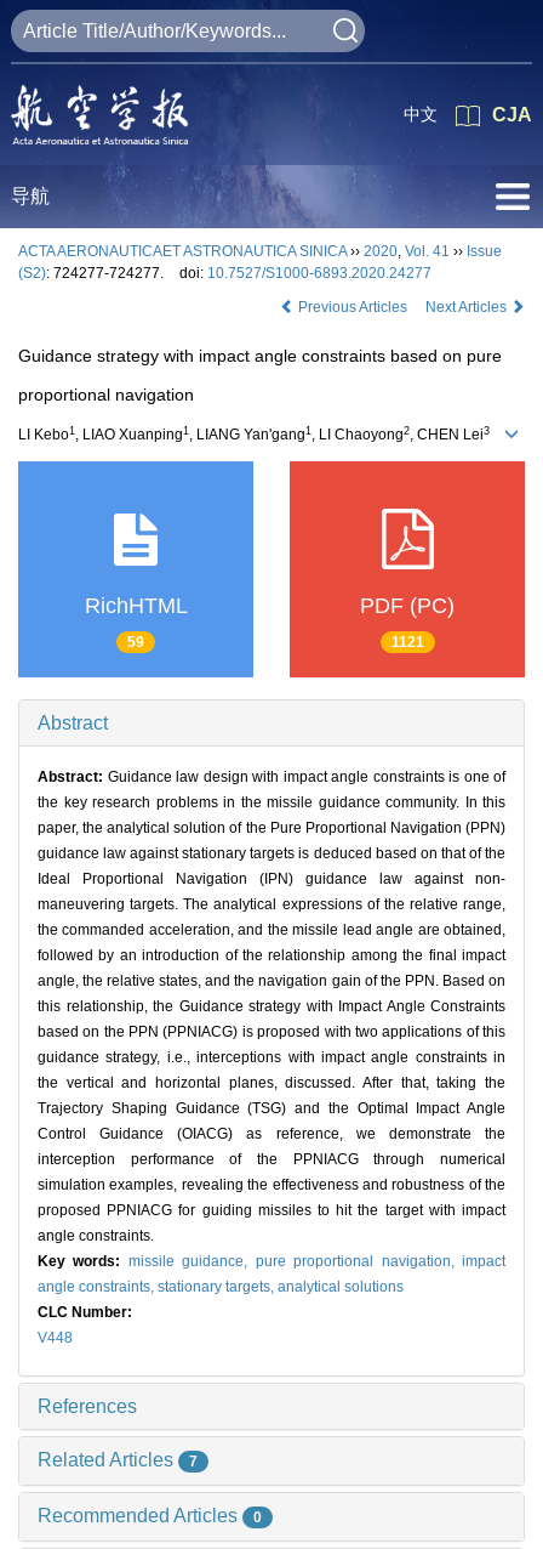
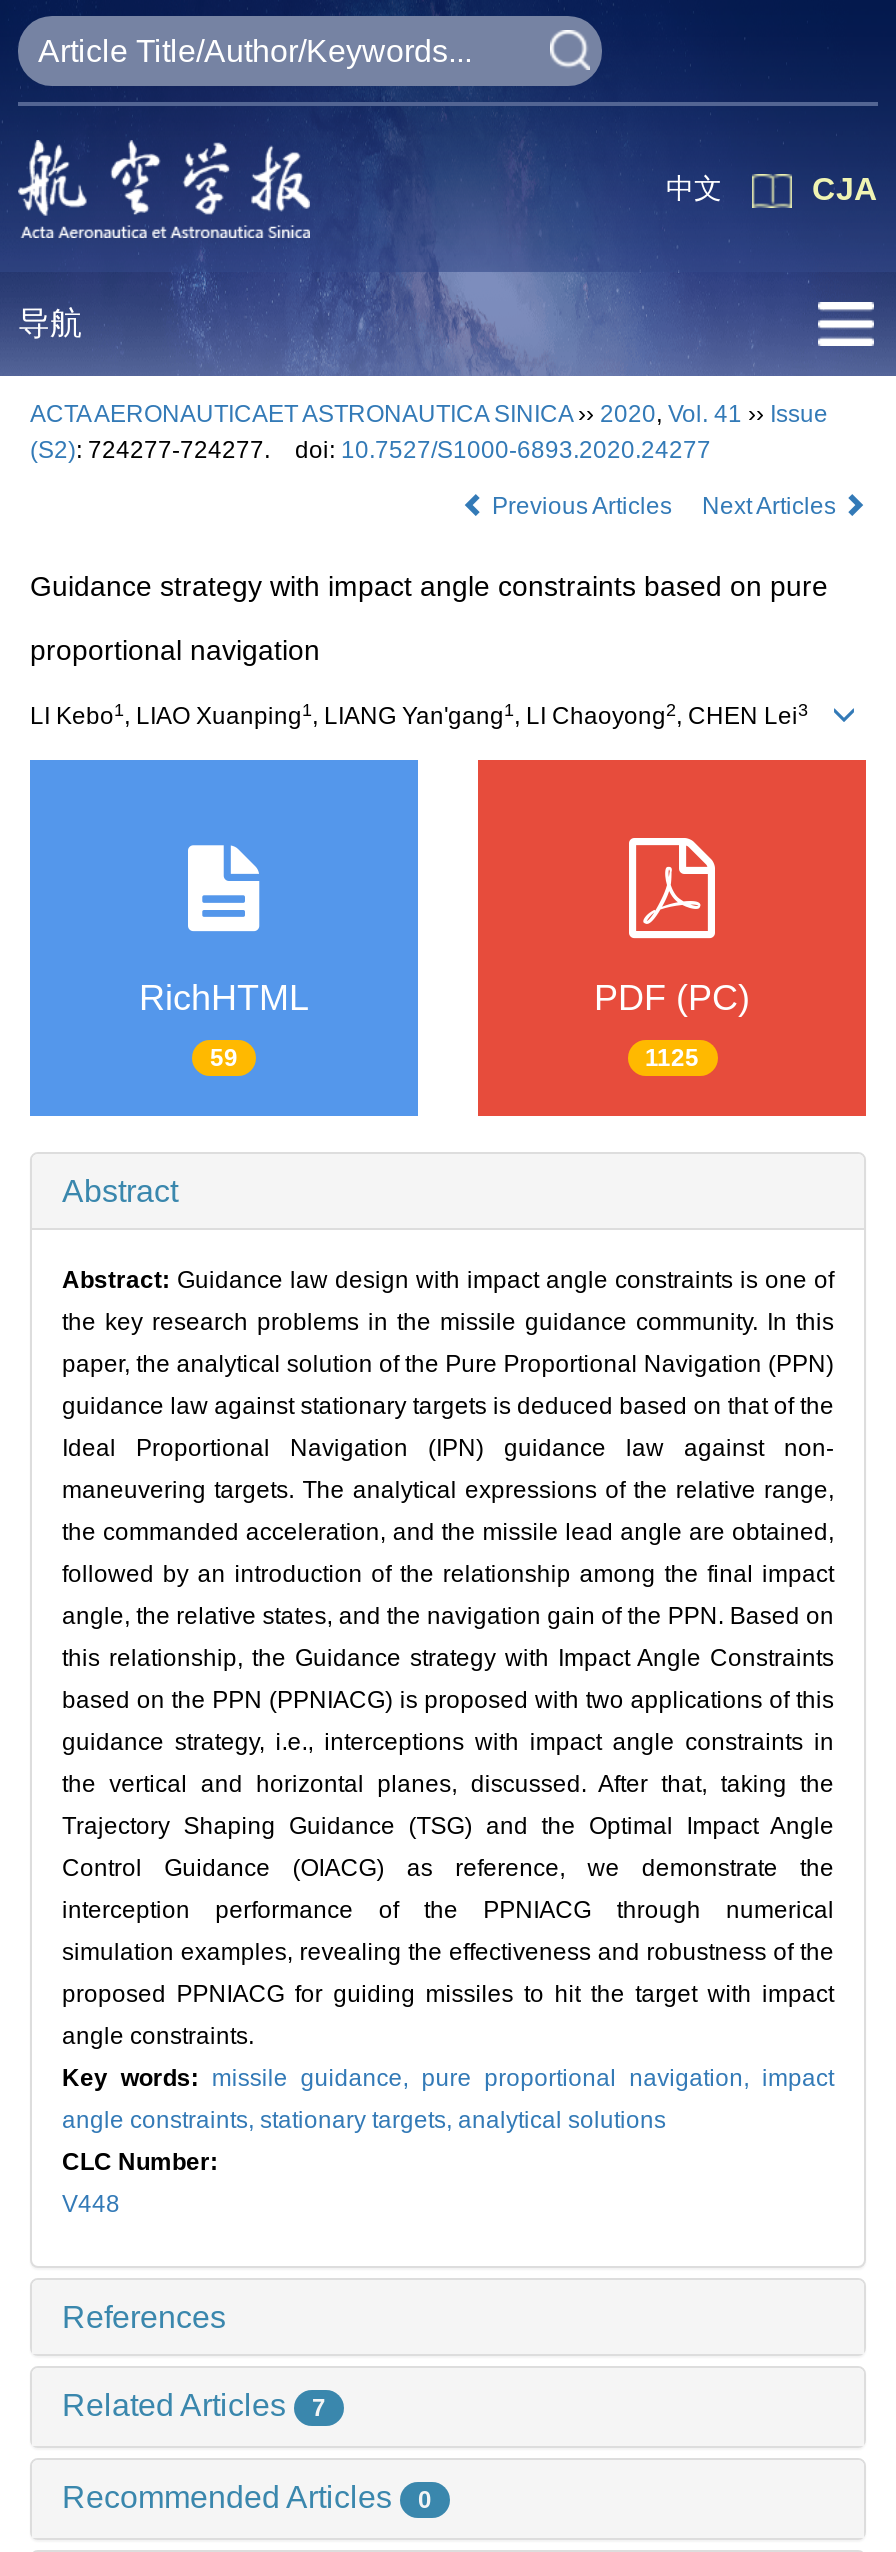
[391,633,424,650] 1121 -> [645,1043,699,1071] 1125

